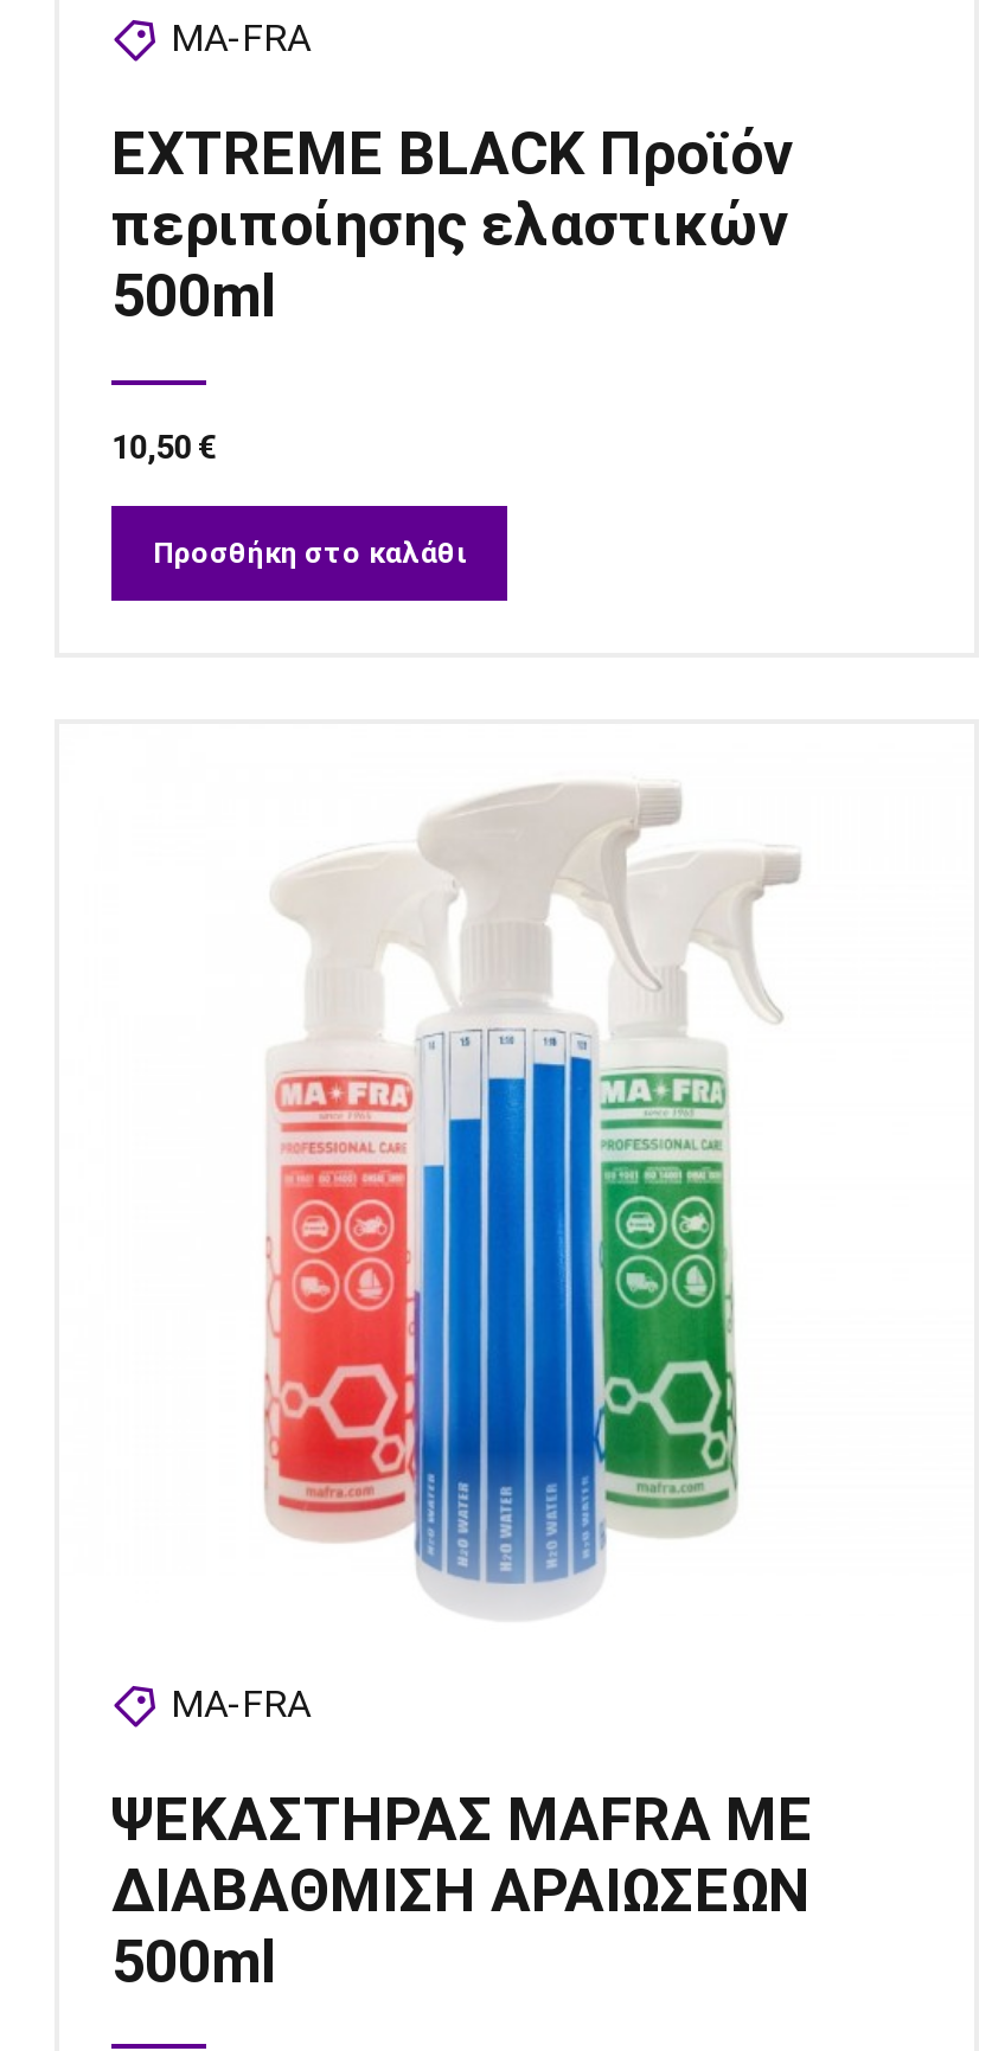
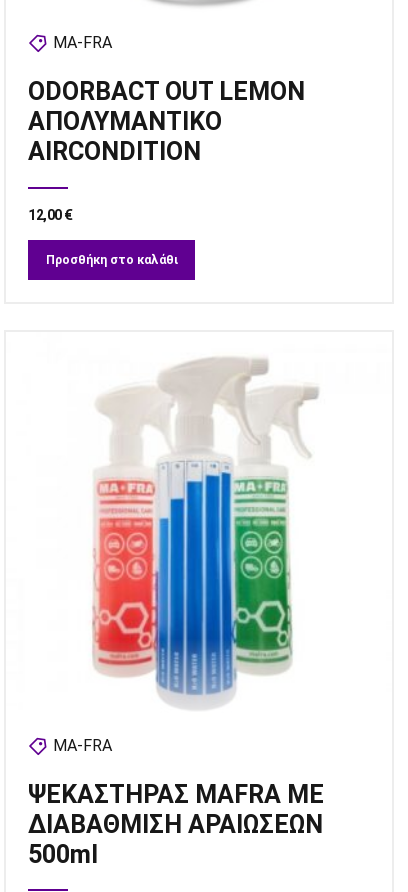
[111,121,794,332] EXTREME BLACK Προϊόν | περιποίησης ελαστικών | 500ml -> [28,77,305,166] ODORBACT OUT LEMON | ΑΠΟΛΥΜΑΝΤΙΚΟ | AIRCONDITION
[111,428,218,466] 10,50 € -> [28,207,73,223] 12,00 €

